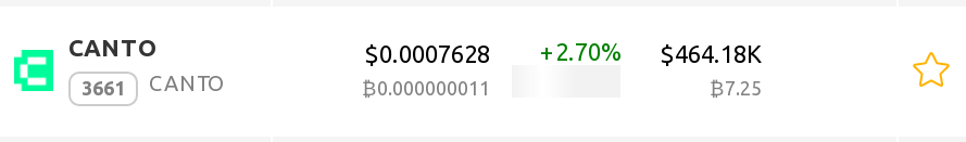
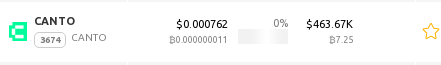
[364,41,490,67] $0.0007628 -> [176,18,228,30] $0.000762
[555,39,762,67] 2.70 | $464.18K -> [273,17,353,30] 0 | $463.67K

